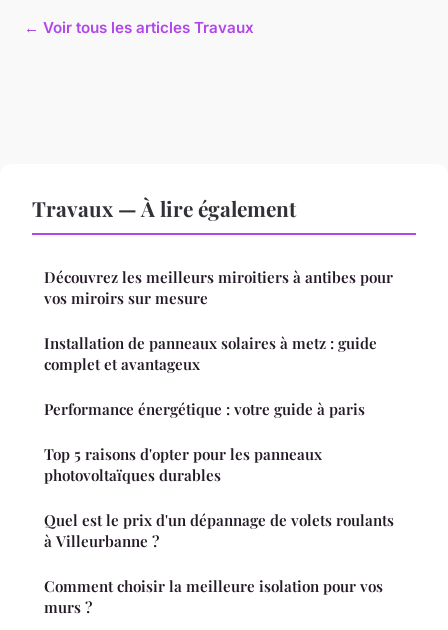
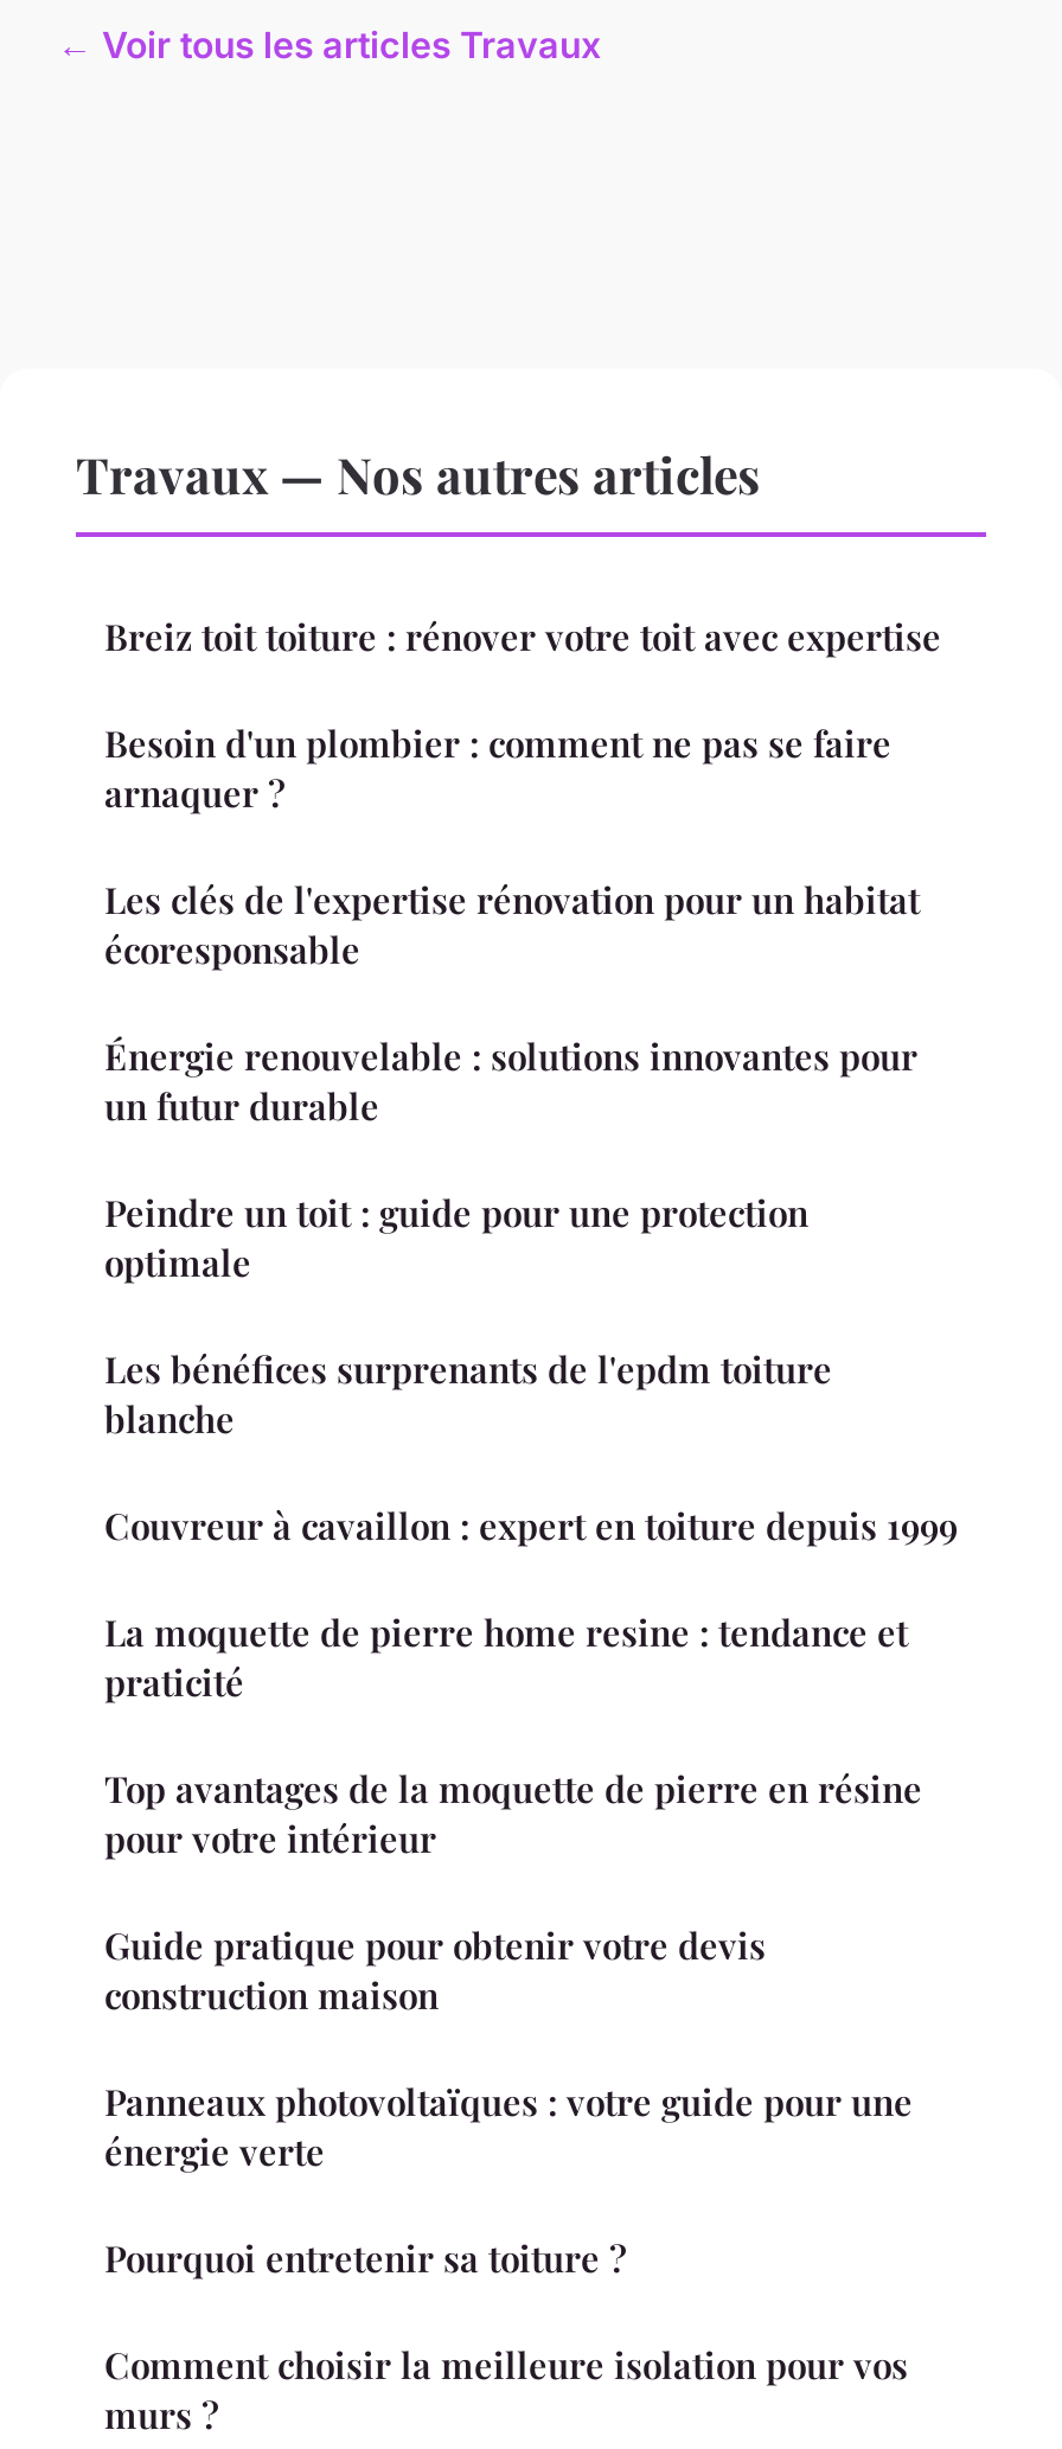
[32,194,394,551] Travaux — À lire également | Découvrez les meilleurs miroitiers à antibes pour | vos miroirs sur mesure | Installation de panneaux solaires à metz : guide | complet et avantageux | Performance énergétique : votre guide à paris | Top 5 raisons d'opter pour les panneaux | photovoltaïques durables | Quel est le prix d'un dépannage de volets roulants | à Villeurbanne ? -> [76,440,958,2282] Travaux — Nos autres articles | Breiz toit toiture : rénover votre toit avec expertise | Besoin d'un plombier : comment ne pas se faire | arnaquer ? | Les clés de l'expertise rénovation pour un habitat | écoresponsable | Énergie renouvelable : solutions innovantes pour | un futur durable | Peindre un toit : guide pour une protection | optimale | Les bénéfices surprenants de l'epdm toiture | blanche | Couvreur à cavaillon : expert en toiture depuis 1999 | La moquette de pierre home resine : tendance et | praticité | Top avantages de la moquette de pierre en résine | pour votre intérieur | Guide pratique pour obtenir votre devis | construction maison | Panneaux photovoltaïques : votre guide pour une | énergie verte | Pourquoi entretenir sa toiture ?

